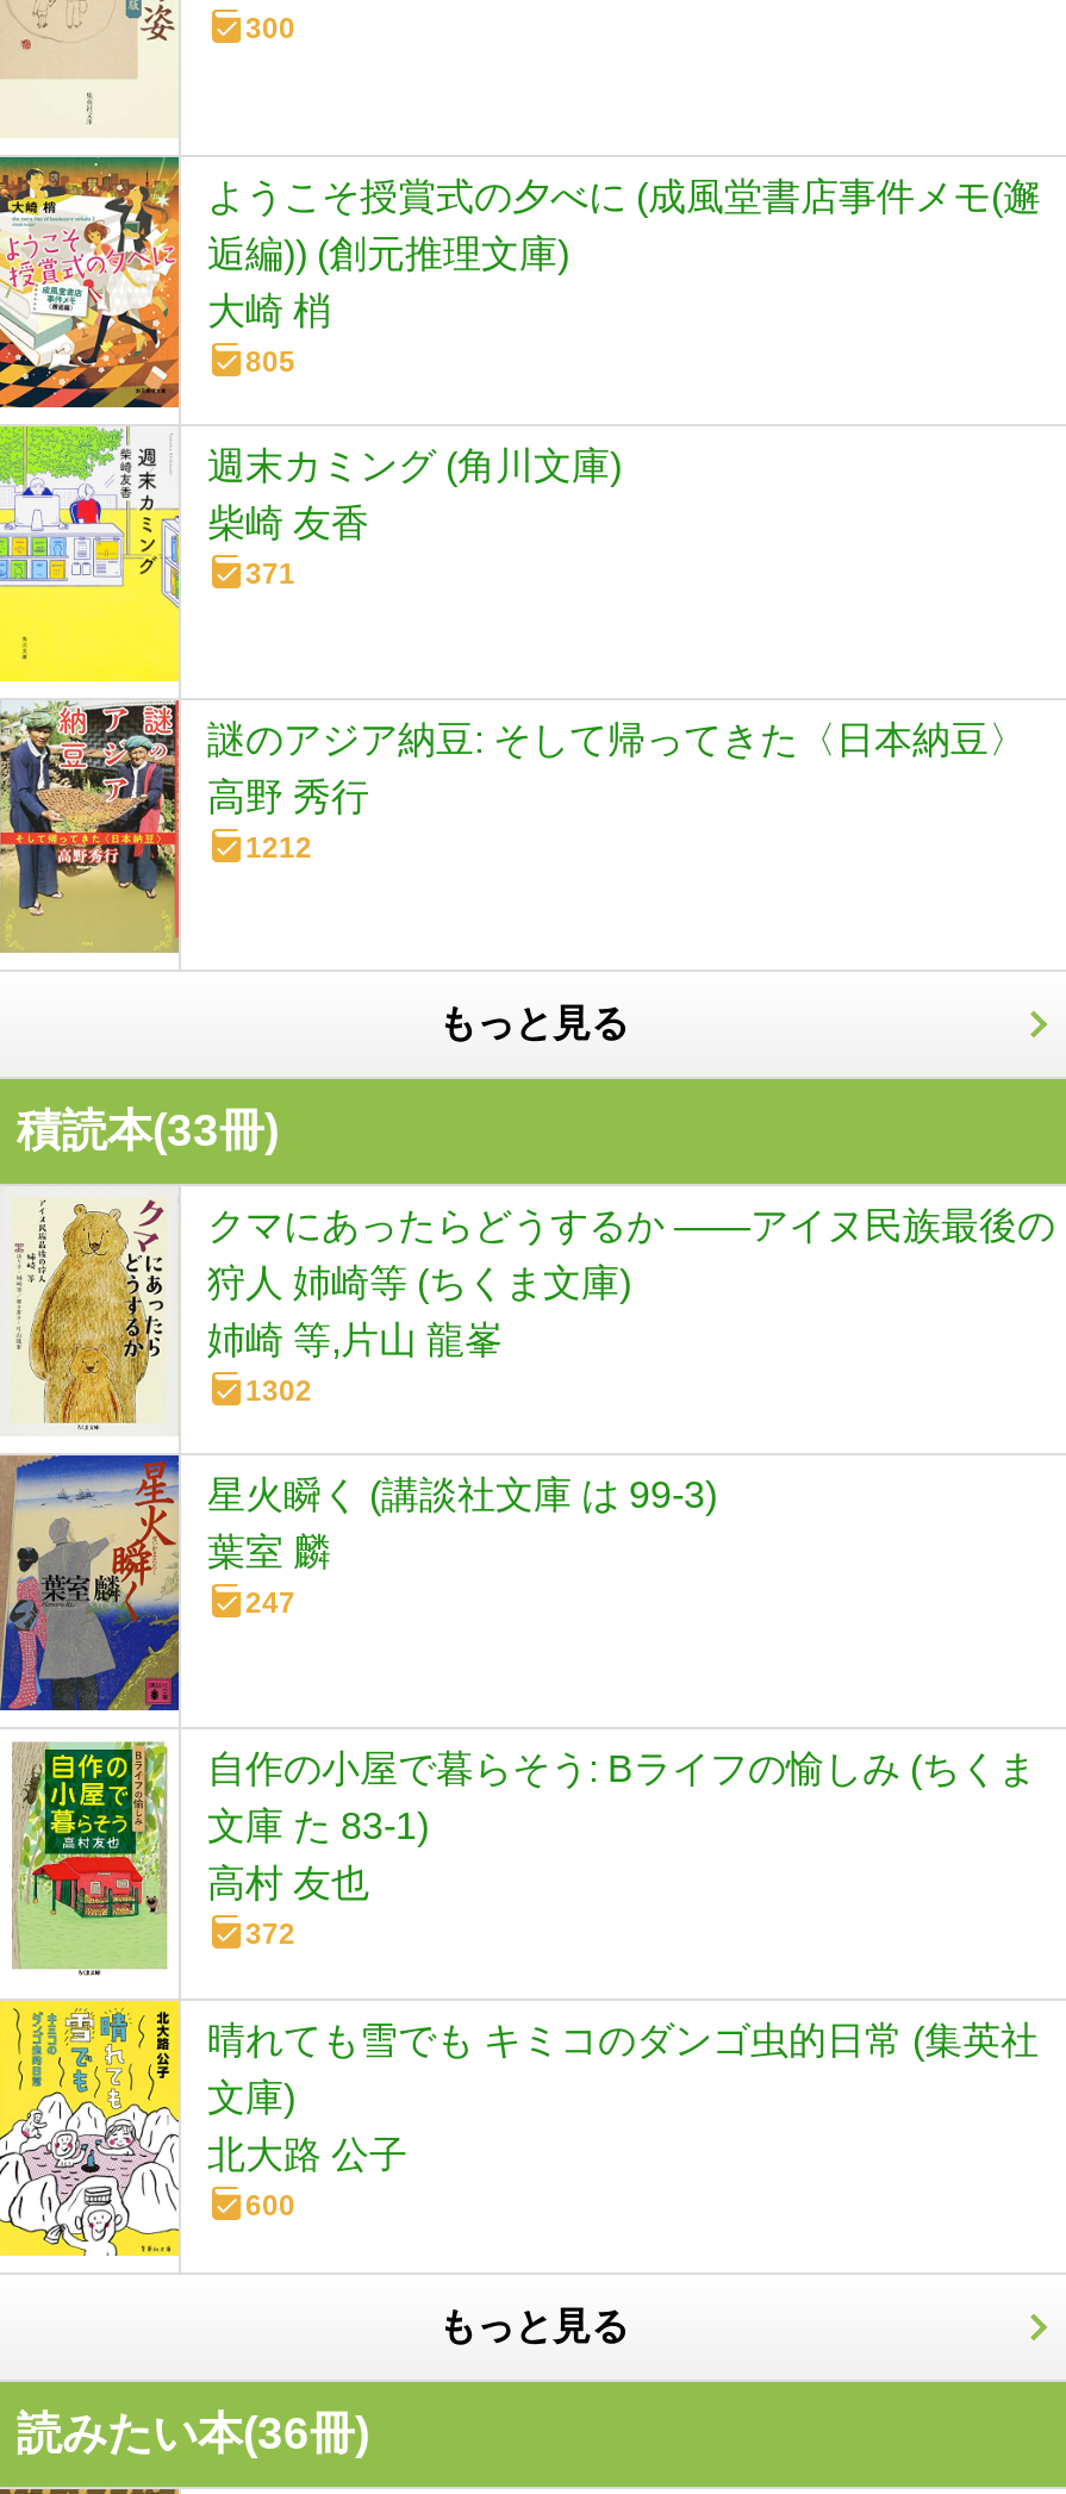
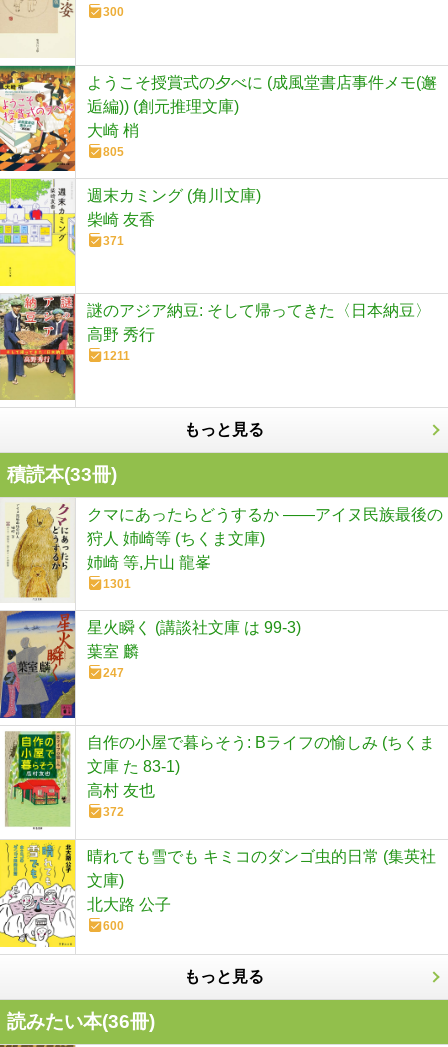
[245,830,312,864] 1212 -> [103,349,130,363] 1211
[245,1374,312,1407] 1302 -> [103,577,131,591] 1301

